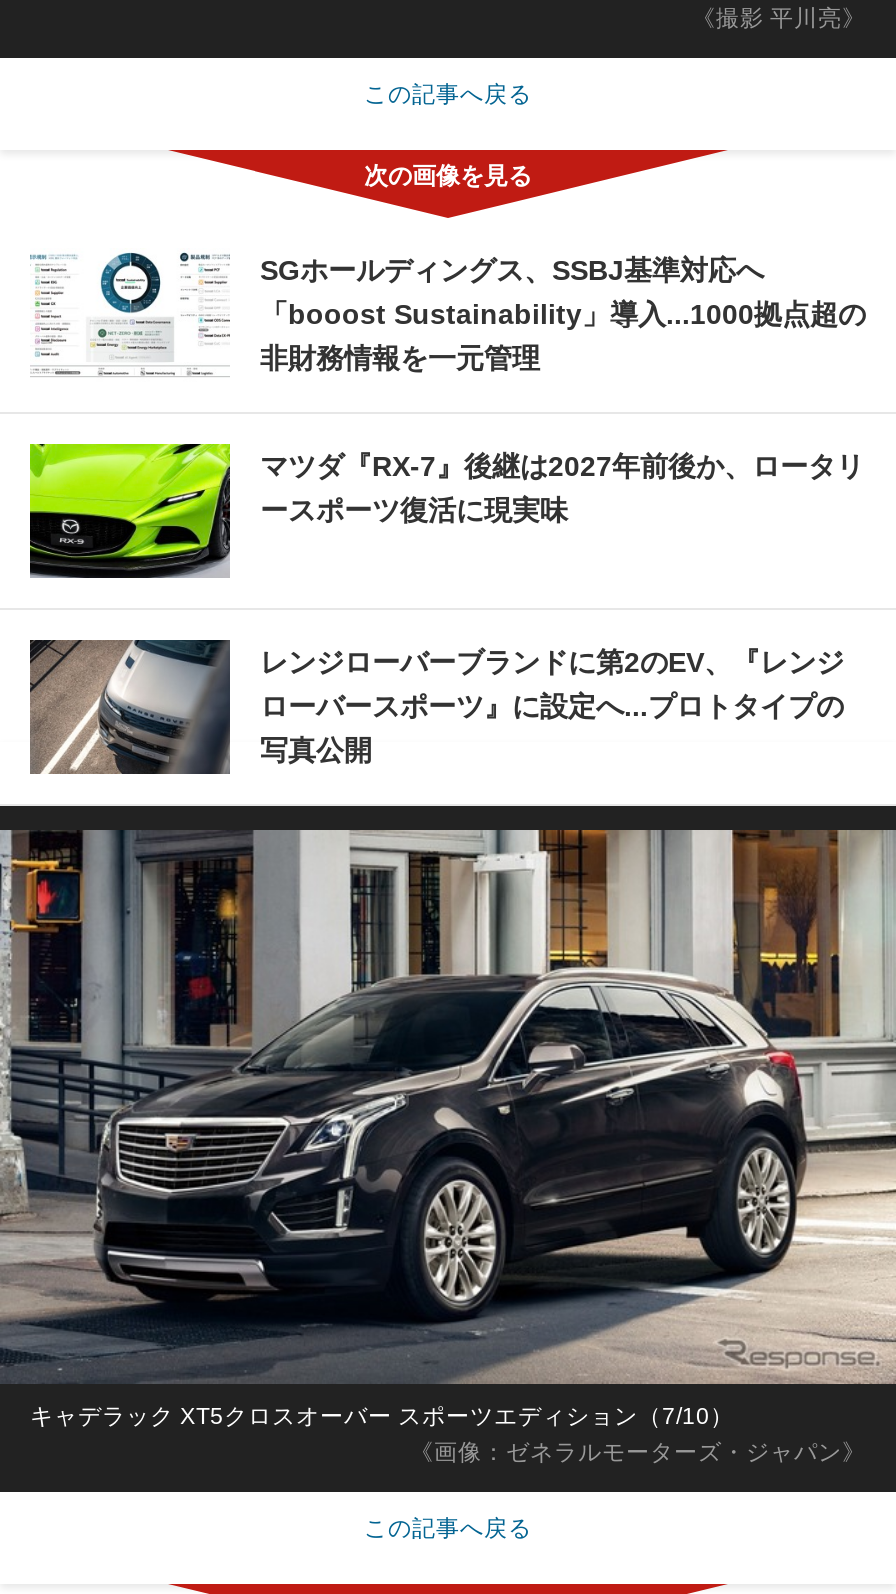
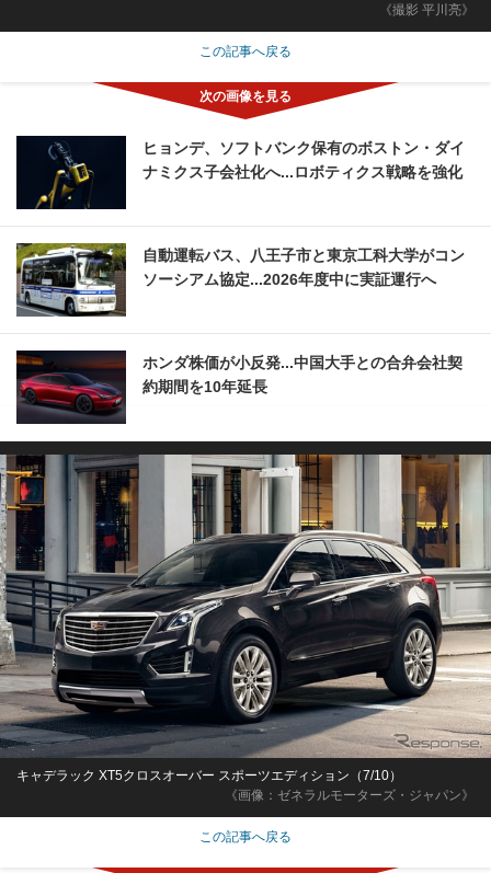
[30,248,866,382] [image] | SGホールディングス、SSBJ基準対応へ | 「booost Sustainability」導入...1000拠点超の | 非財務情報を一元管理 -> [15,135,465,210] [image] | ヒョンデ、ソフトバンク保有のボストン・ダイ | ナミクス子会社化へ...ロボティクス戦略を強化
[28,442,864,578] [image] | マツダ『RX-7』後継は2027年前後か、ロータリ | ースポーツ復活に現実味 -> [15,242,465,317] [image] | 自動運転バス、八王子市と東京工科大学がコン | ソーシアム協定...2026年度中に実証運行へ
[28,638,844,776] [image] | レンジローバーブランドに第2のEV、『レンジ | ローバースポーツ』に設定へ...プロトタイプの | 写真公開 -> [15,349,463,425] [image] | ホンダ株価が小反発...中国大手との合弁会社契 | 約期間を10年延長

